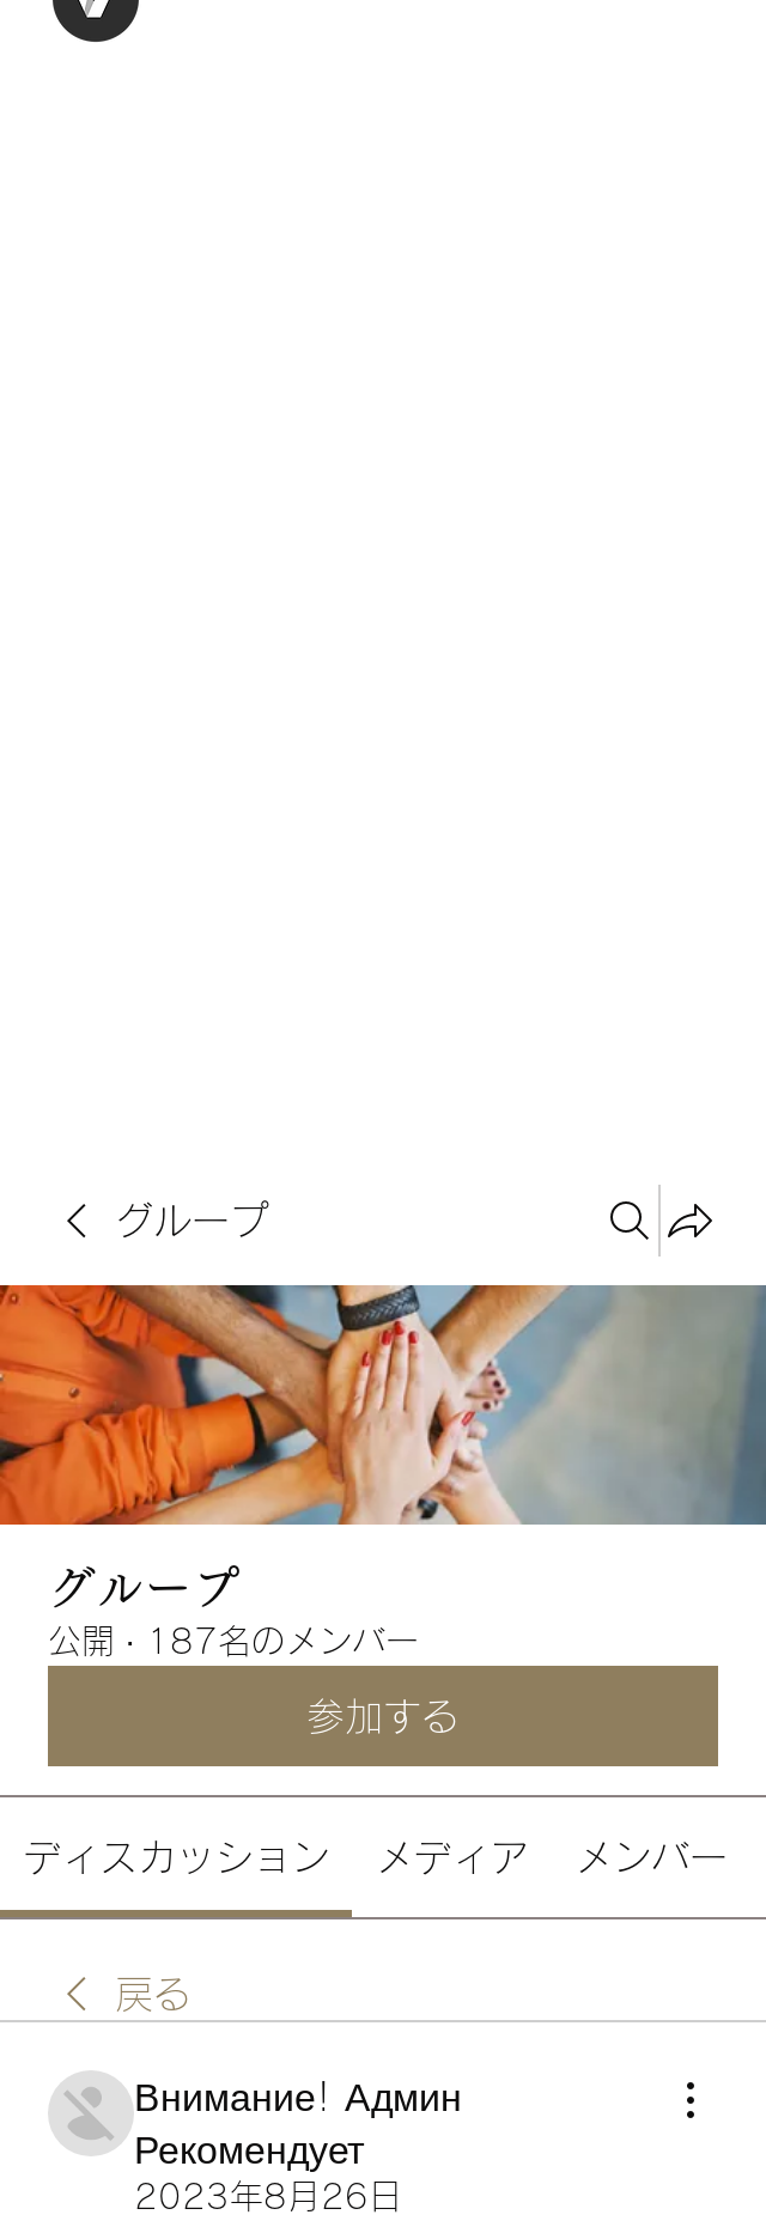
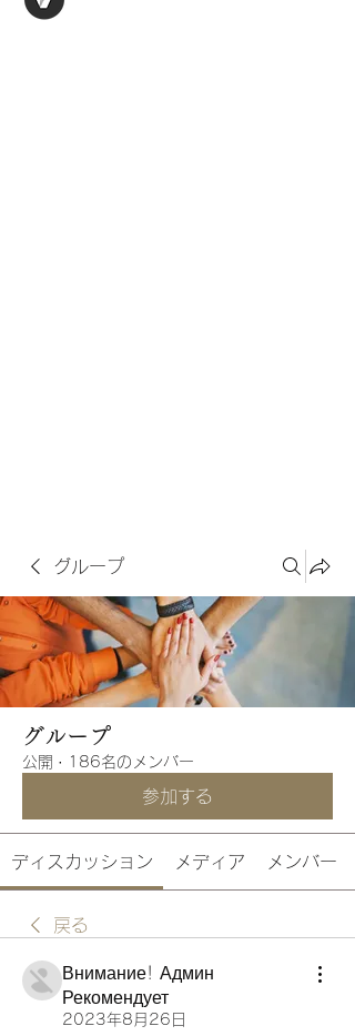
[48,1625,419,1659] 公開 · 187名のメンバー -> [22,754,194,770] 公開 · 186名のメンバー

